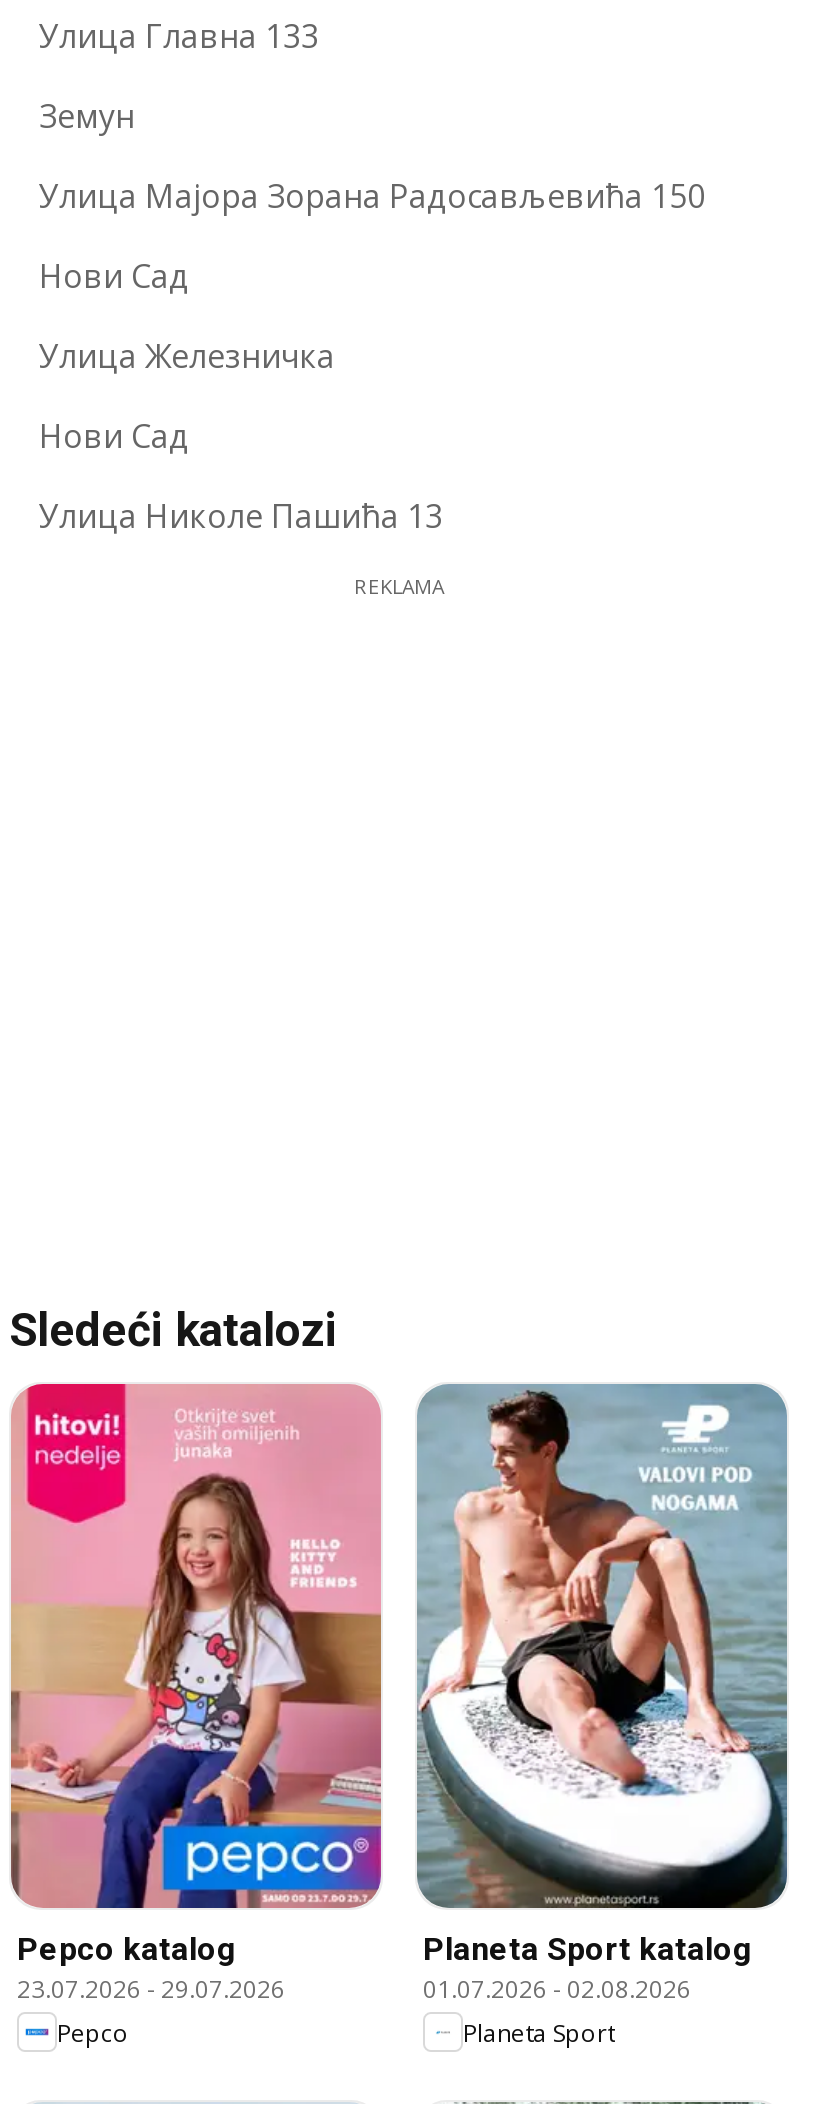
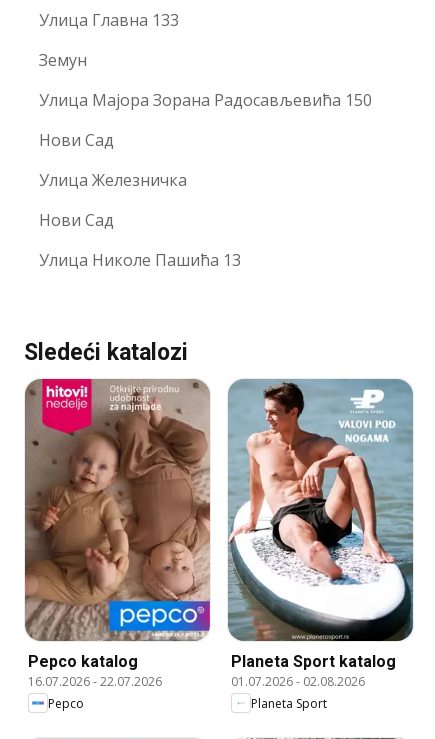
[354,572,444,600] REKLAMA -> none
[9,1384,381,2006] [image] | 23.07.2026 - 29.07.2026 -> [24,379,210,690] [image] | 16.07.2026 - 22.07.2026

